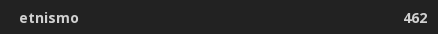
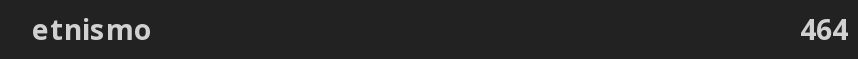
[403,8,427,27] 462 -> [800,9,848,47] 464

